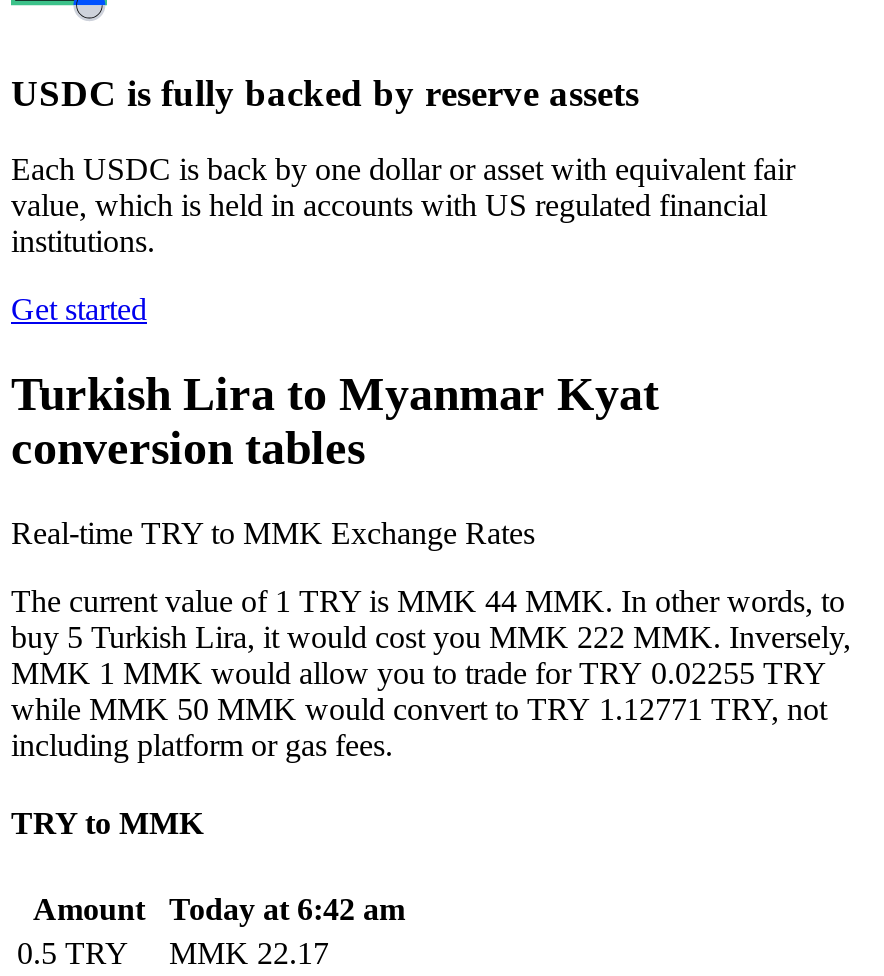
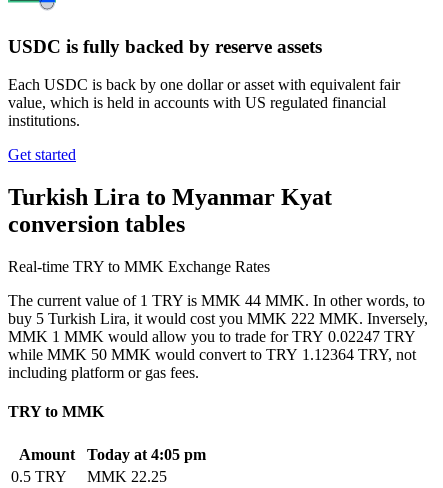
[11,656,825,690] MMK 1 MMK would allow you to trade for TRY 0.02255 TRY -> [8,328,415,345] MMK 1 MMK would allow you to trade for TRY 0.02247 TRY
[11,692,827,726] while MMK 50 MMK would convert to TRY 1.12771 TRY, not -> [8,346,416,363] while MMK 50 MMK would convert to TRY 1.12364 TRY, not
[33,891,405,925] Amount Today at 6:42 am -> [19,446,206,463] Amount Today at 4:05 pm
[17,935,329,969] 0.5 TRY MMK 22.17 -> [11,468,167,485] 0.5 TRY MMK 22.25

